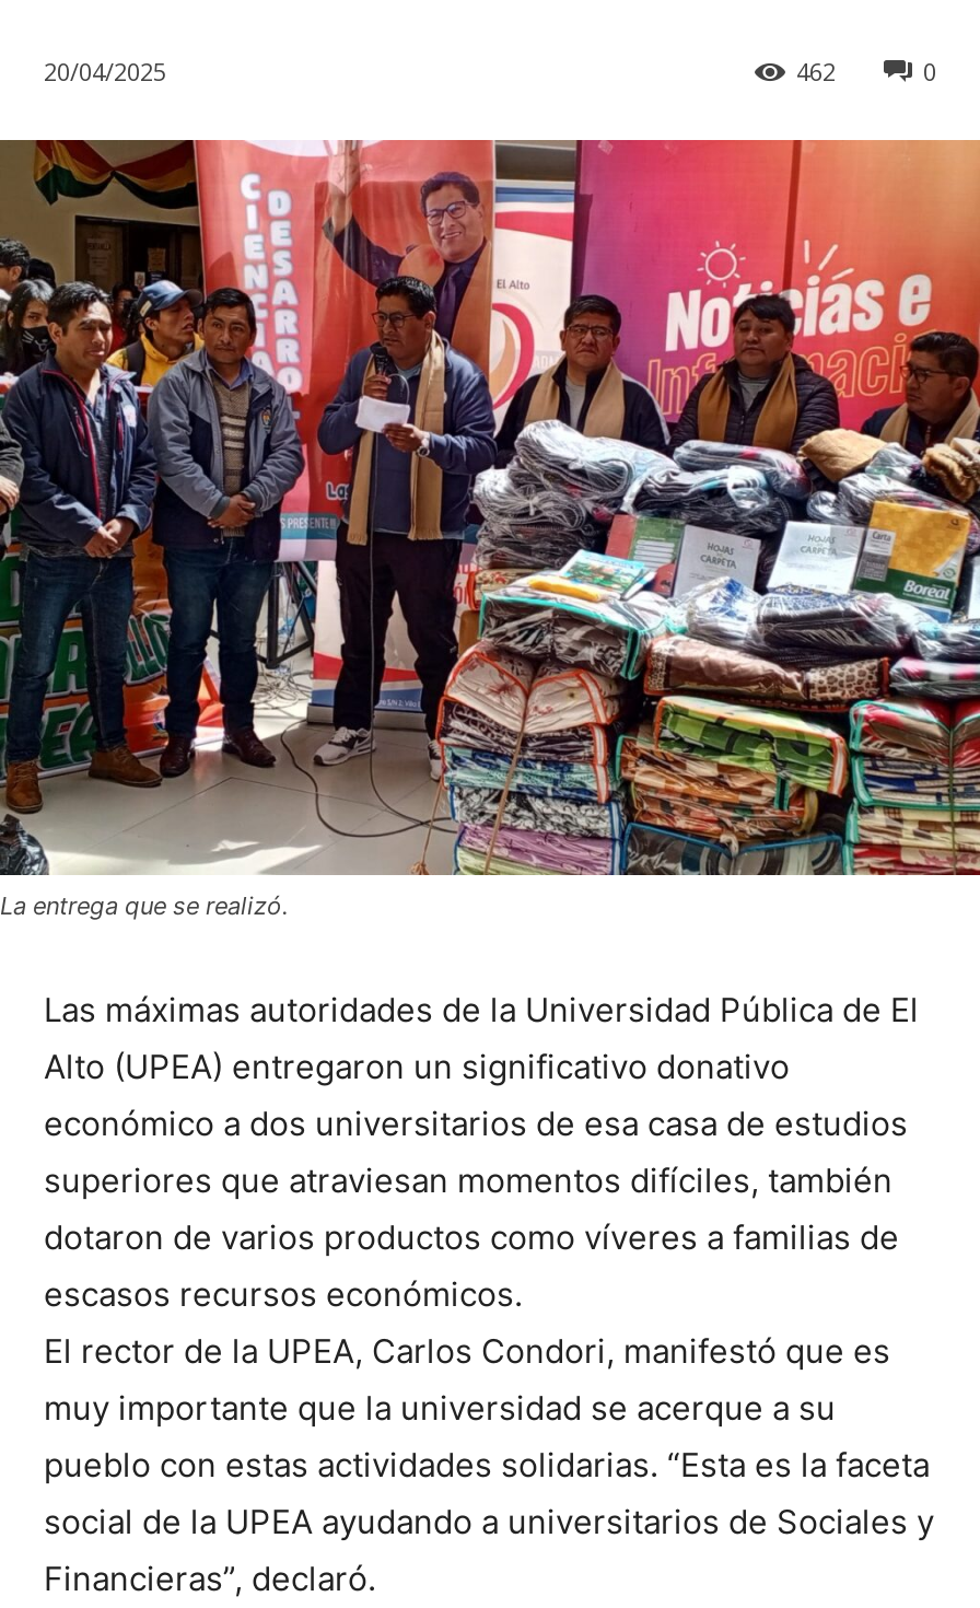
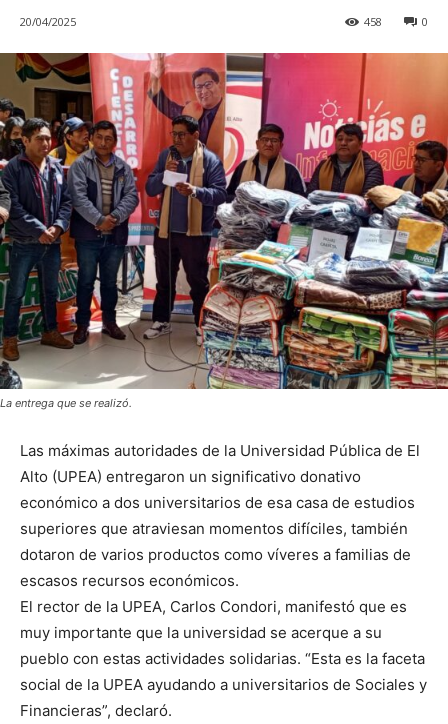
[796,55,836,88] 462 -> [364,14,382,29] 458

